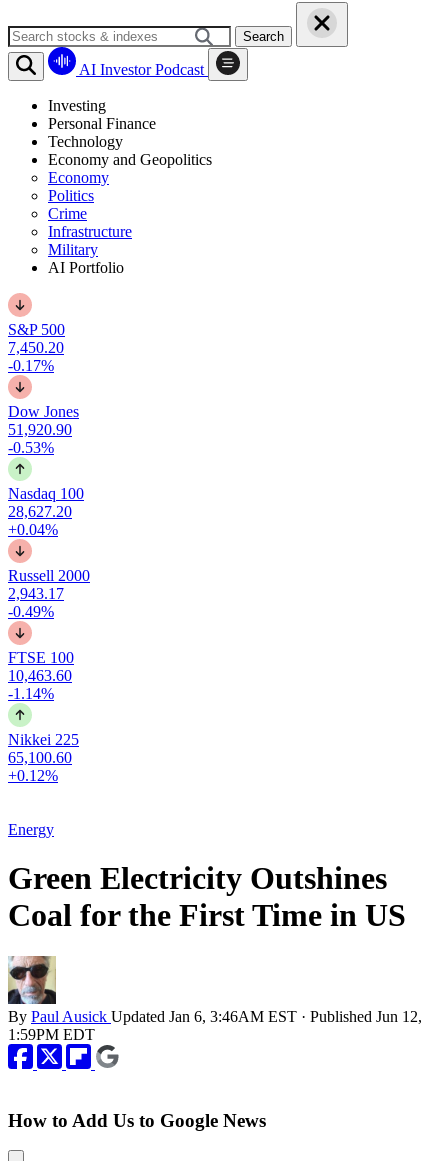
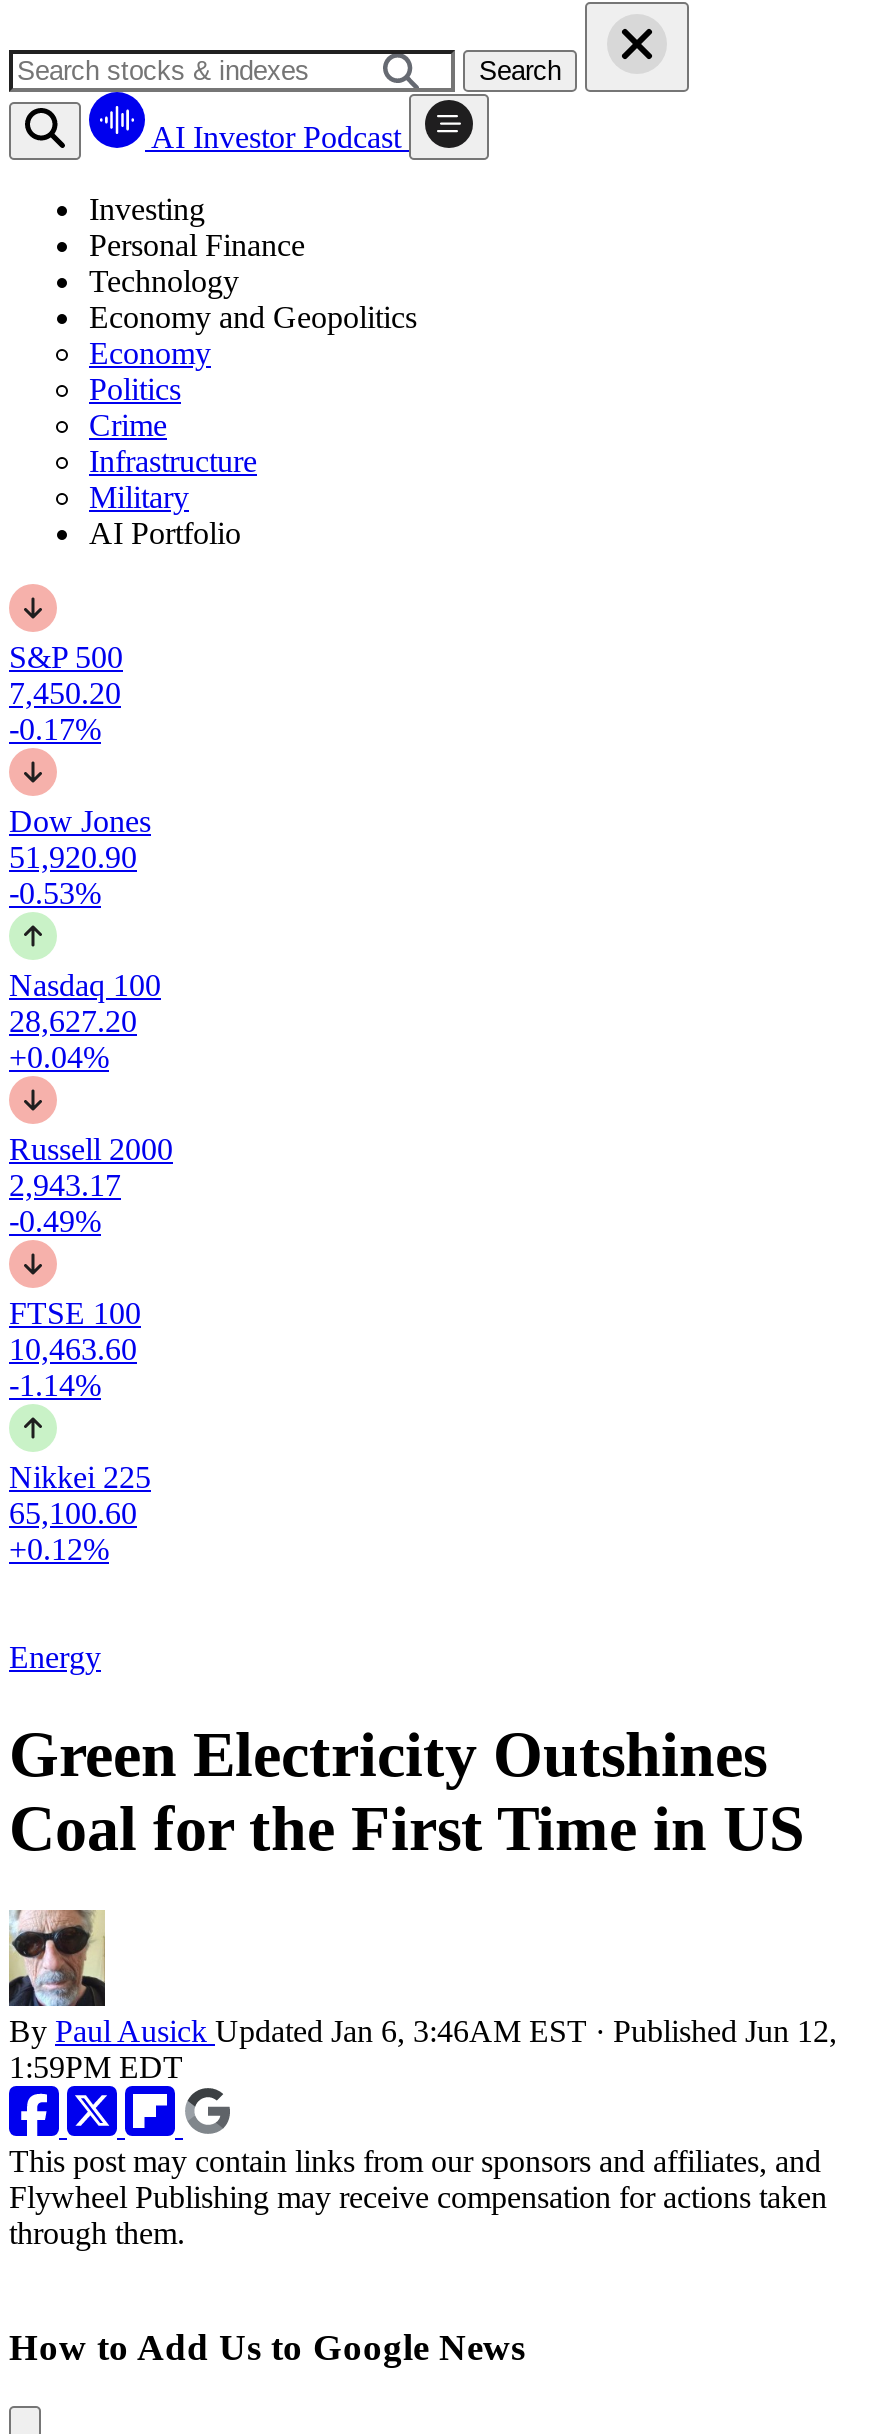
none -> [9,2144,827,2250] This post may contain links from our sponsors and affiliates, and | Flywheel Publishing may receive compensation for actions taken | through them.

